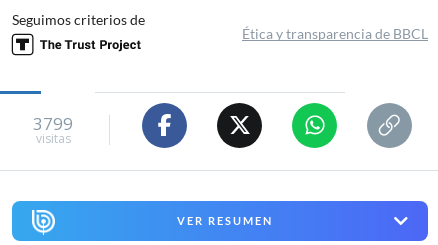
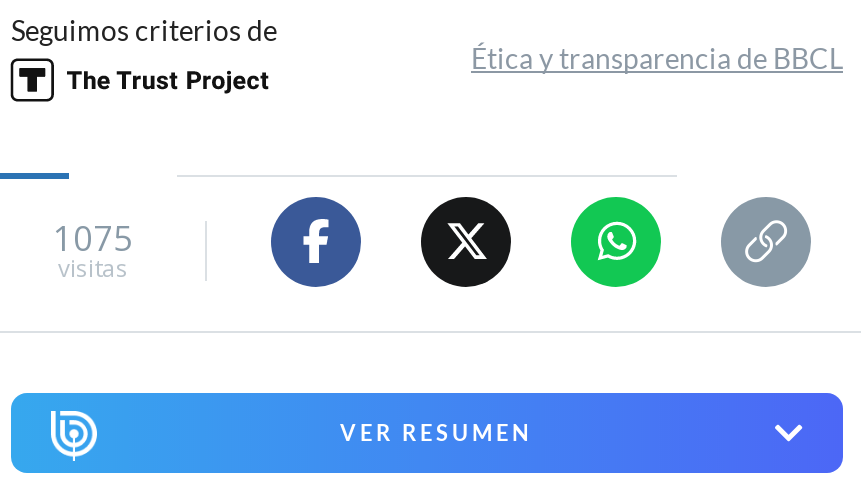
[33,112,73,135] 3799 -> [53,215,133,261] 1075

